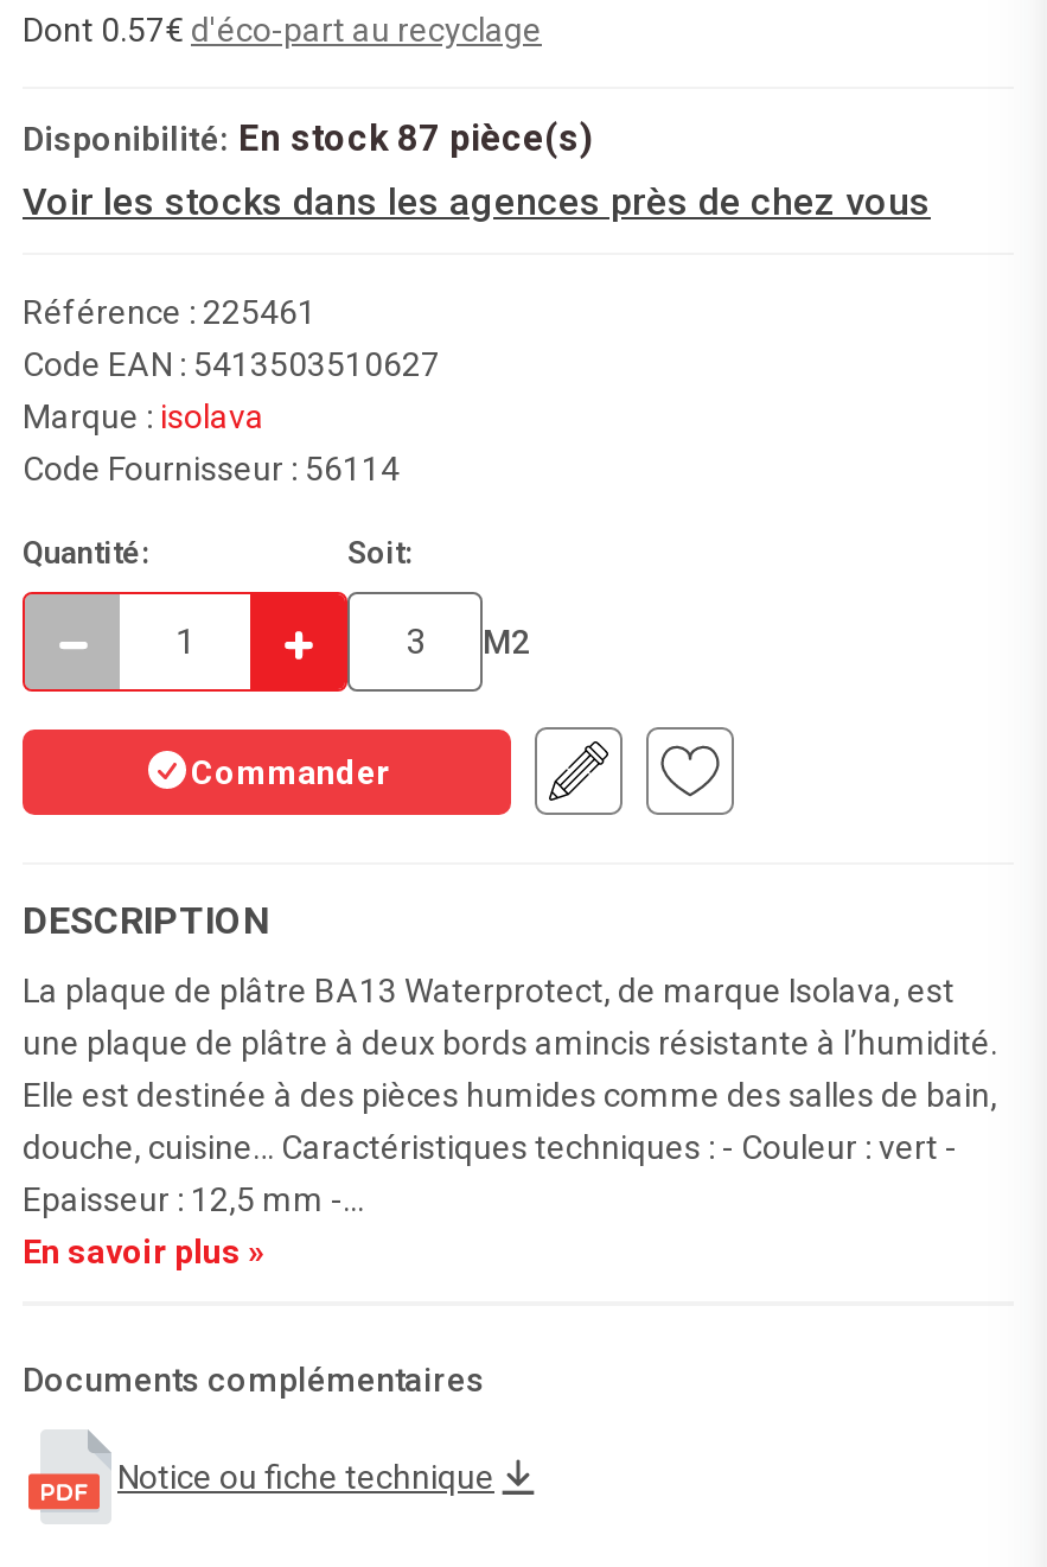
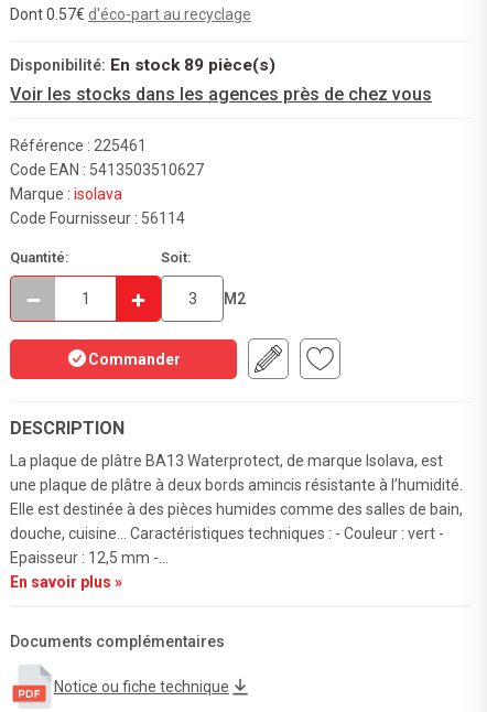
[23,118,594,161] Disponibilité: En stock 87 pièce(s) -> [10,56,275,75] Disponibilité: En stock 89 pièce(s)

